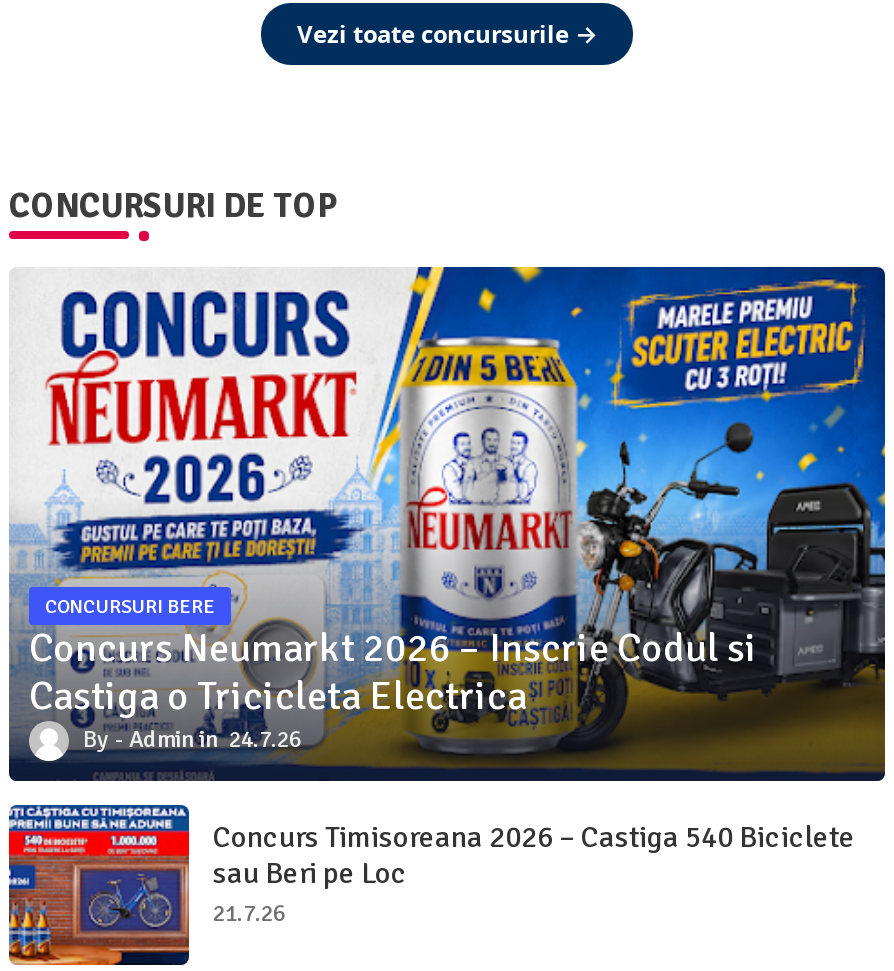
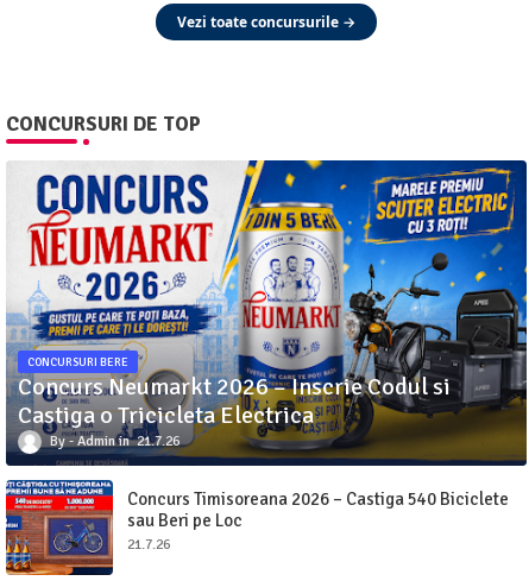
[129,724,301,754] Admin 24.7.26 -> [77,432,180,450] Admin 21.7.26

